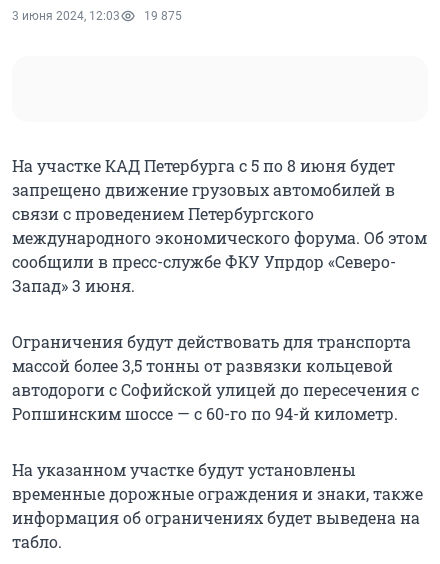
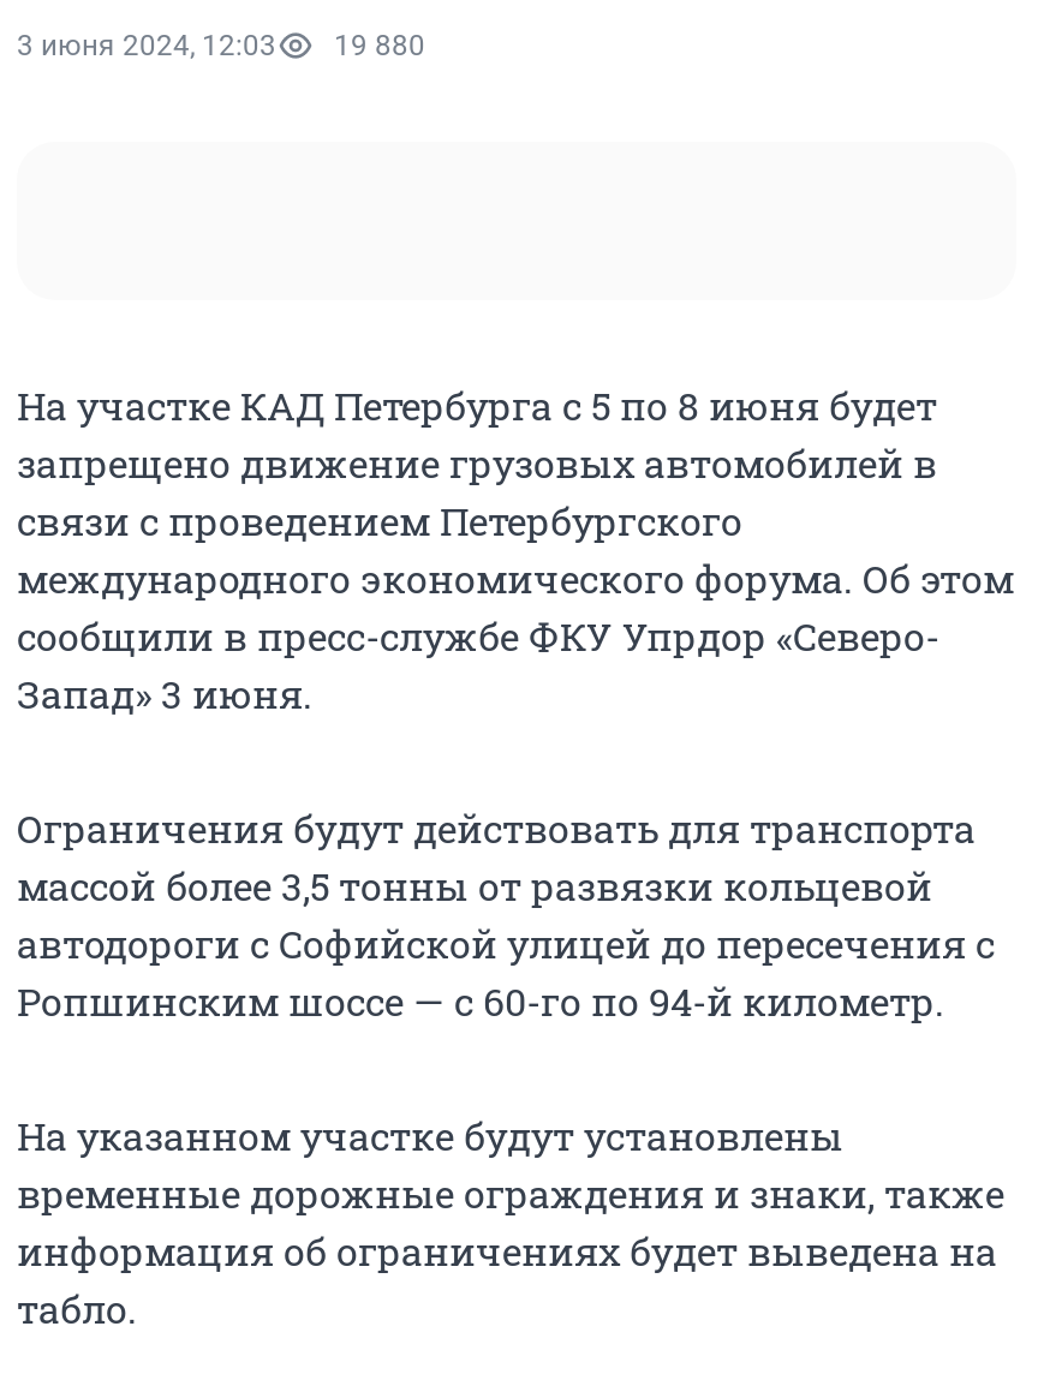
[144,9,182,23] 19 875 -> [334,29,425,63] 19 880

